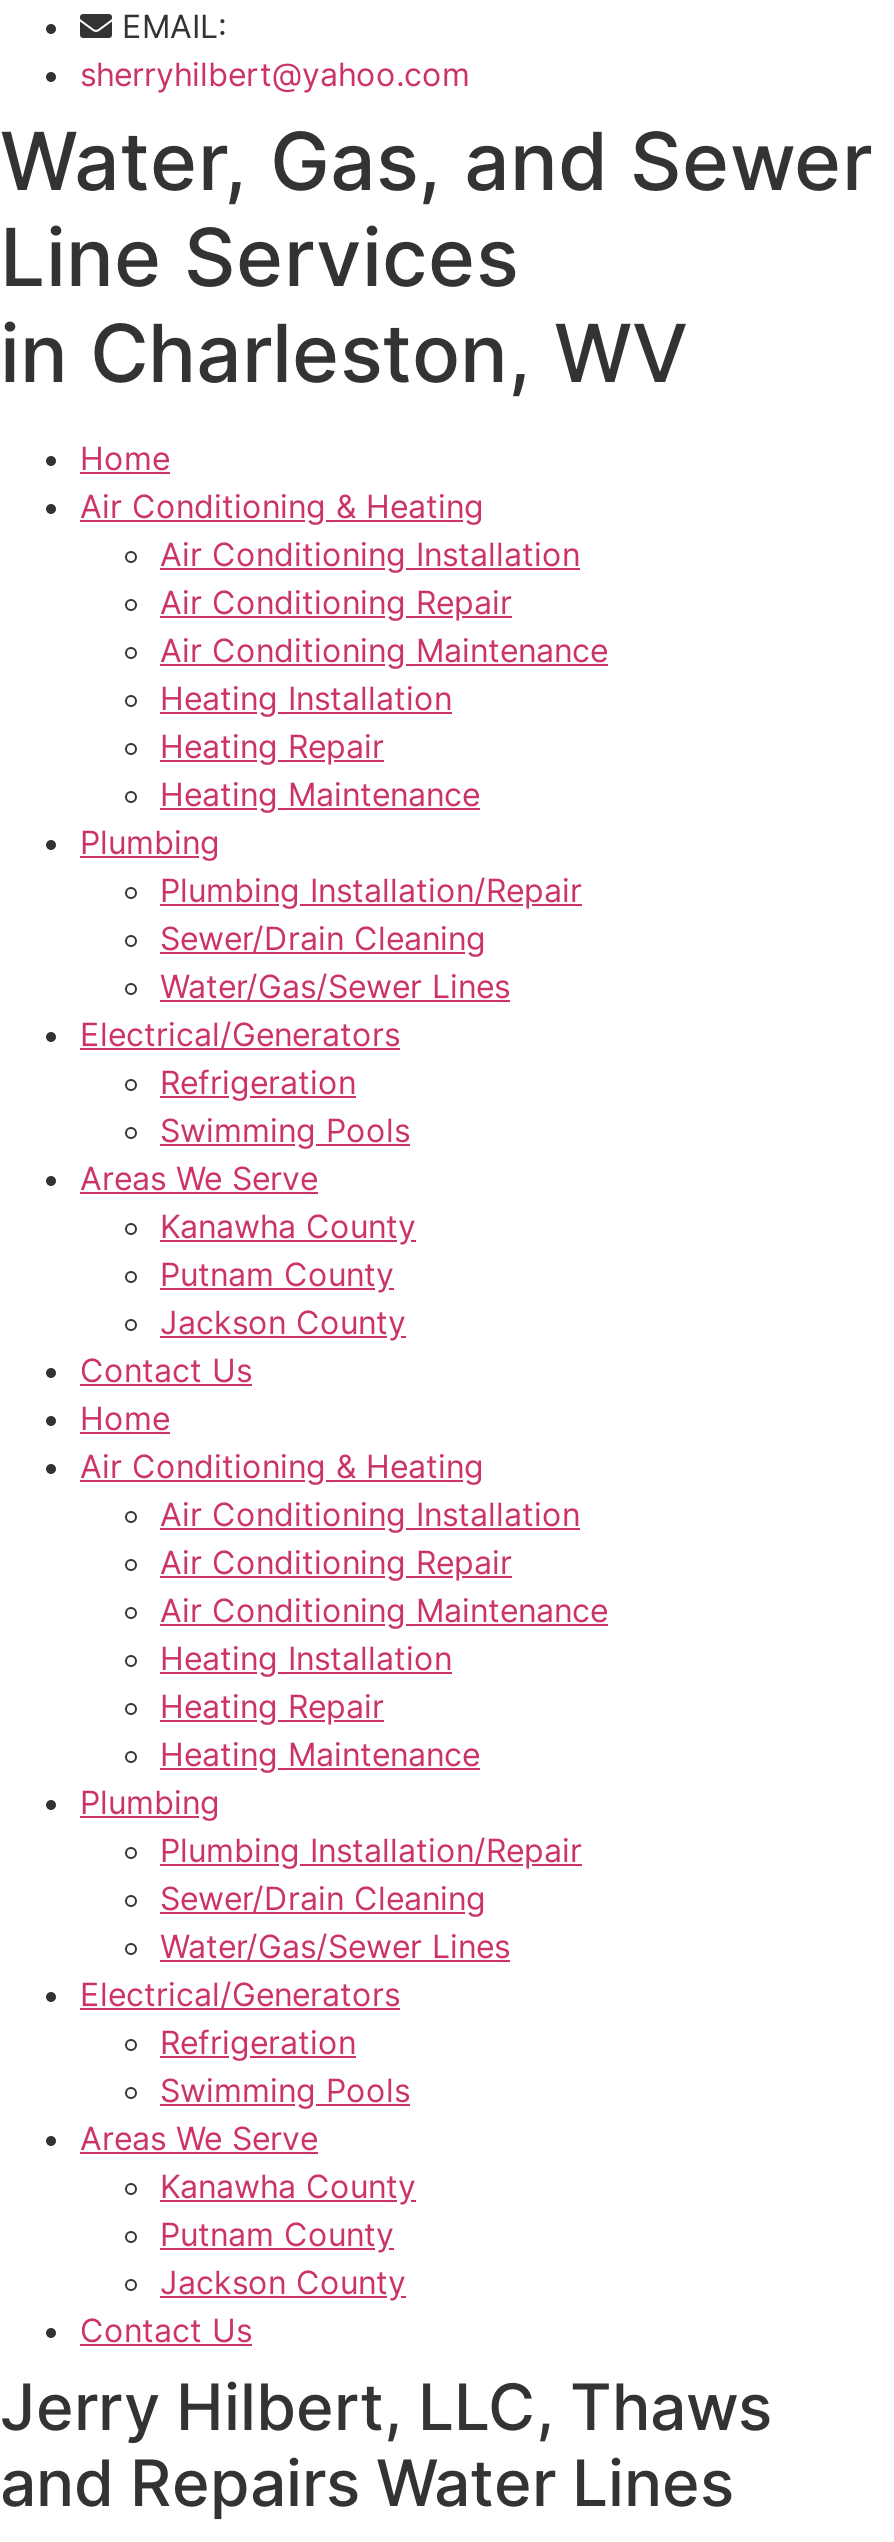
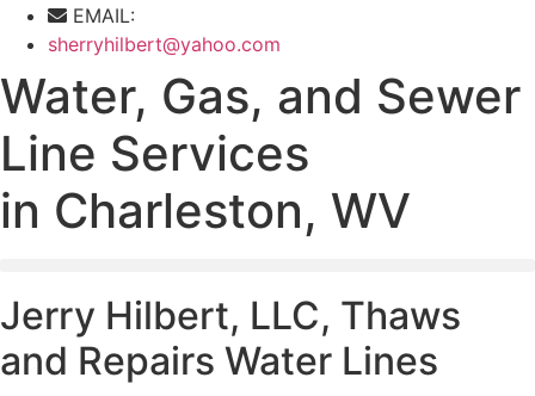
[80,438,608,2350] Home | Air Conditioning & Heating | Air Conditioning Installation | Air Conditioning Repair | Air Conditioning Maintenance | Heating Installation | Heating Repair | Heating Maintenance | Plumbing | Plumbing Installation/Repair | Sewer/Drain Cleaning | Water/Gas/Sewer Lines | Electrical/Generators | Refrigeration | Swimming Pools | Areas We Serve | Kanawha County | Putnam County | Jackson County | Contact Us | Home | Air Conditioning & Heating | Air Conditioning Installation | Air Conditioning Repair | Air Conditioning Maintenance | Heating Installation | Heating Repair | Heating Maintenance | Plumbing | Plumbing Installation/Repair | Sewer/Drain Cleaning | Water/Gas/Sewer Lines | Electrical/Generators | Refrigeration | Swimming Pools | Areas We Serve | Kanawha County | Putnam County | Jackson County | Contact Us -> none

